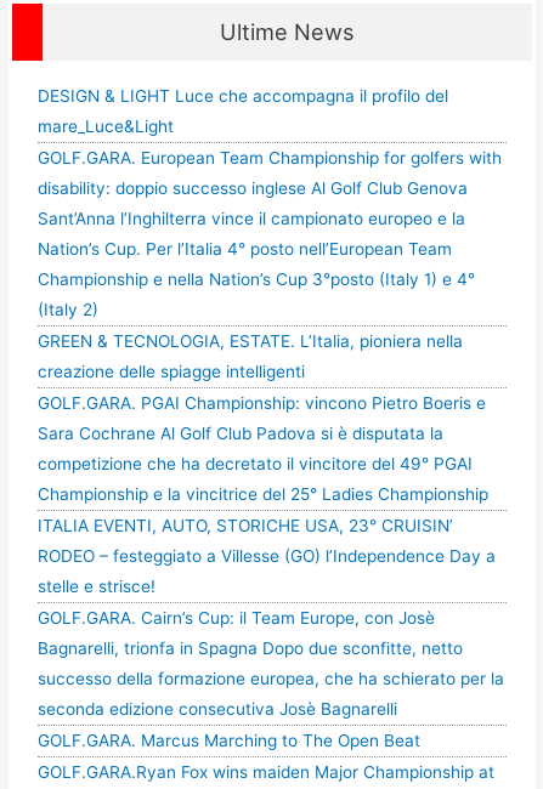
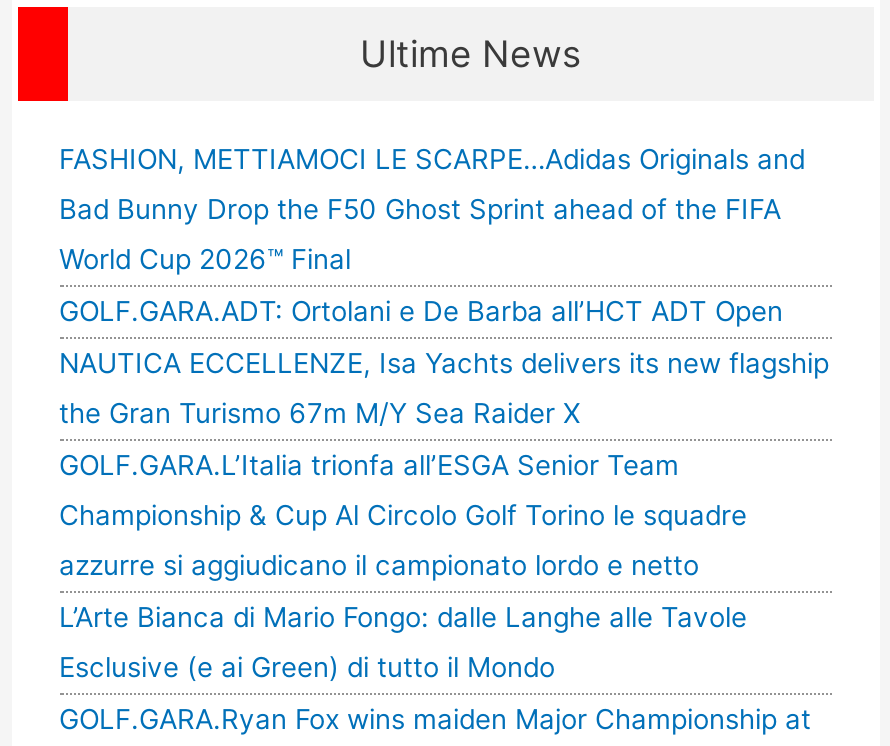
[37,87,504,751] DESIGN & LIGHT Luce che accompagna il profilo del | mare_Luce&Light | GOLF.GARA. European Team Championship for golfers with | disability: doppio successo inglese Al Golf Club Genova | Sant’Anna l’Inghilterra vince il campionato europeo e la | Nation’s Cup. Per l’Italia 4° posto nell’European Team | Championship e nella Nation’s Cup 3°posto (Italy 1) e 4° | (Italy 2) | GREEN & TECNOLOGIA, ESTATE. L’Italia, pioniera nella | creazione delle spiagge intelligenti | GOLF.GARA. PGAI Championship: vincono Pietro Boeris e | Sara Cochrane Al Golf Club Padova si è disputata la | competizione che ha decretato il vincitore del 49° PGAI | Championship e la vincitrice del 25° Ladies Championship | ITALIA EVENTI, AUTO, STORICHE USA, 23° CRUISIN’ | RODEO – festeggiato a Villesse (GO) l’Independence Day a | stelle e strisce! | GOLF.GARA. Cairn’s Cup: il Team Europe, con Josè | Bagnarelli, trionfa in Spagna Dopo due sconfitte, netto | successo della formazione europea, che ha schierato per la | seconda edizione consecutiva Josè Bagnarelli | GOLF.GARA. Marcus Marching to The Open Beat -> [59,144,829,684] FASHION, METTIAMOCI LE SCARPE…Adidas Originals and | Bad Bunny Drop the F50 Ghost Sprint ahead of the FIFA | World Cup 2026™ Final | GOLF.GARA.ADT: Ortolani e De Barba all’HCT ADT Open | NAUTICA ECCELLENZE, Isa Yachts delivers its new flagship | the Gran Turismo 67m M/Y Sea Raider X | GOLF.GARA.L’Italia trionfa all’ESGA Senior Team | Championship & Cup Al Circolo Golf Torino le squadre | azzurre si aggiudicano il campionato lordo e netto | L’Arte Bianca di Mario Fongo: dalle Langhe alle Tavole | Esclusive (e ai Green) di tutto il Mondo

